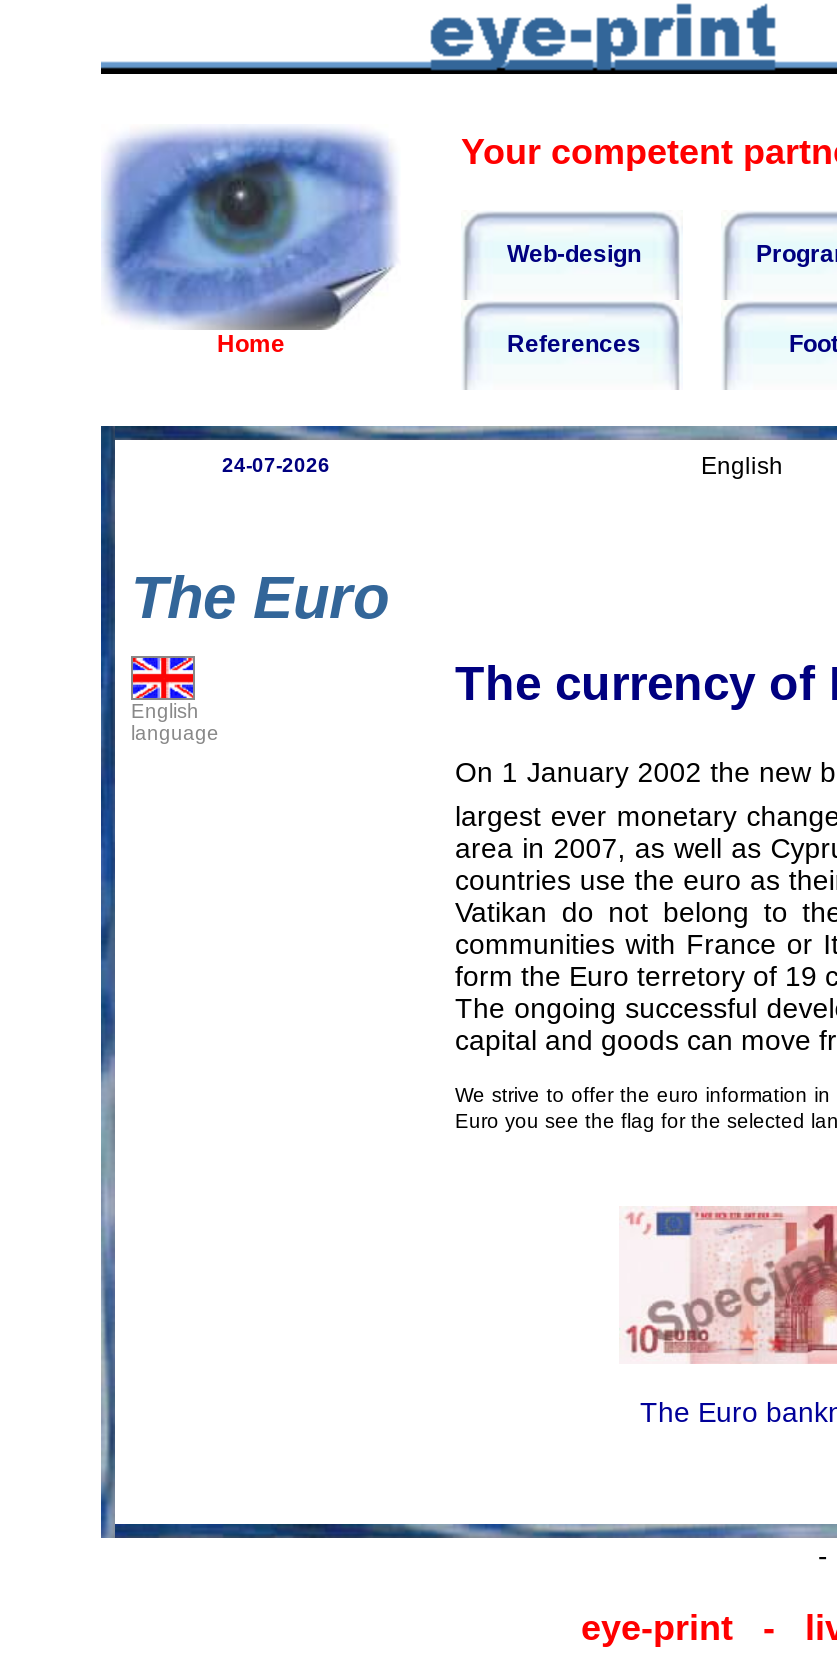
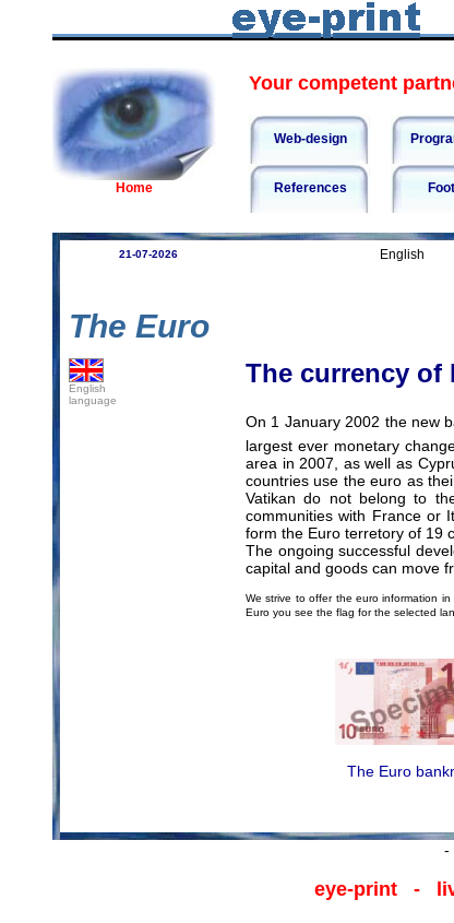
[222,454,330,476] 24-07-2026 -> [118,248,177,260] 21-07-2026

